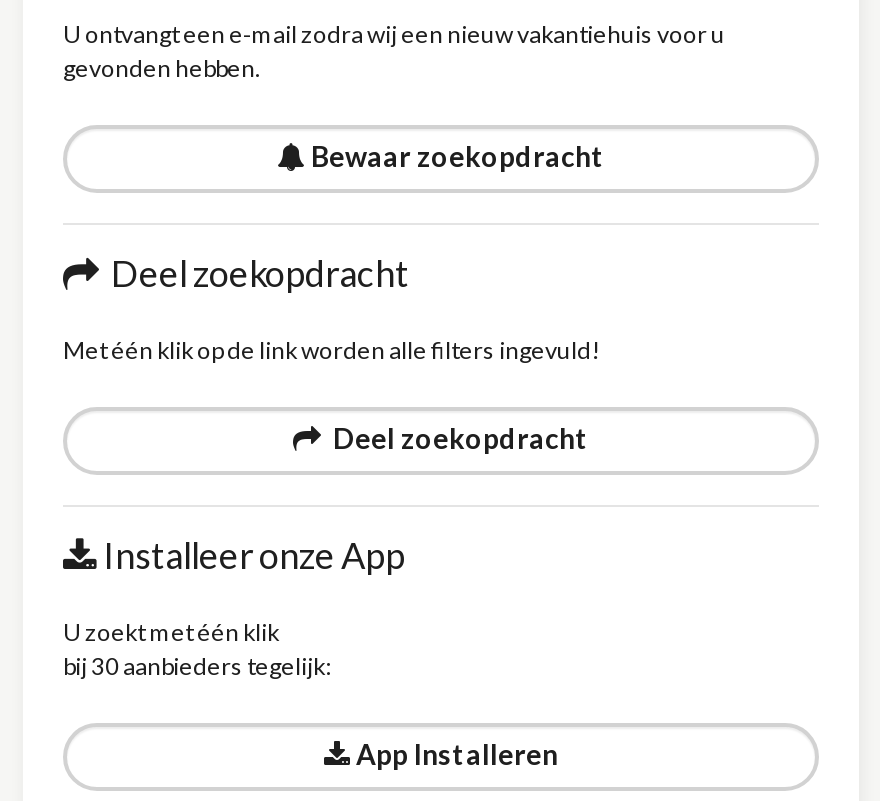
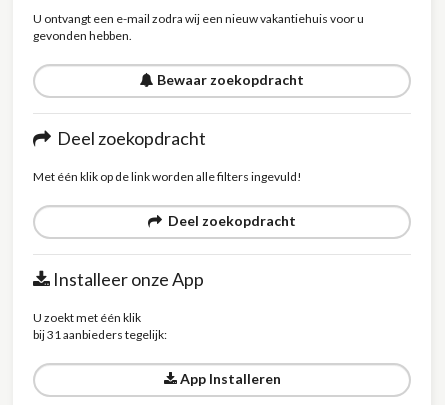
[63,651,331,681] bij 30 aanbieders tegelijk: -> [33,327,167,342] bij 31 aanbieders tegelijk:

